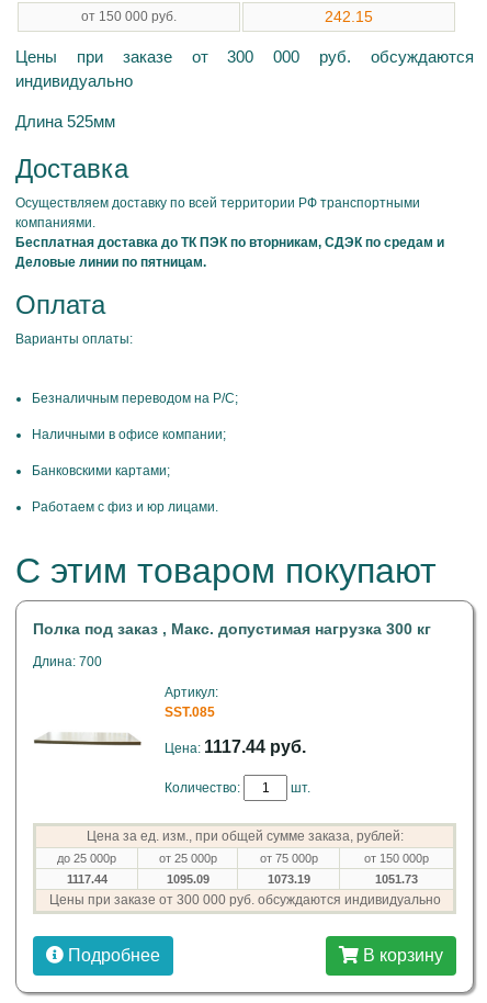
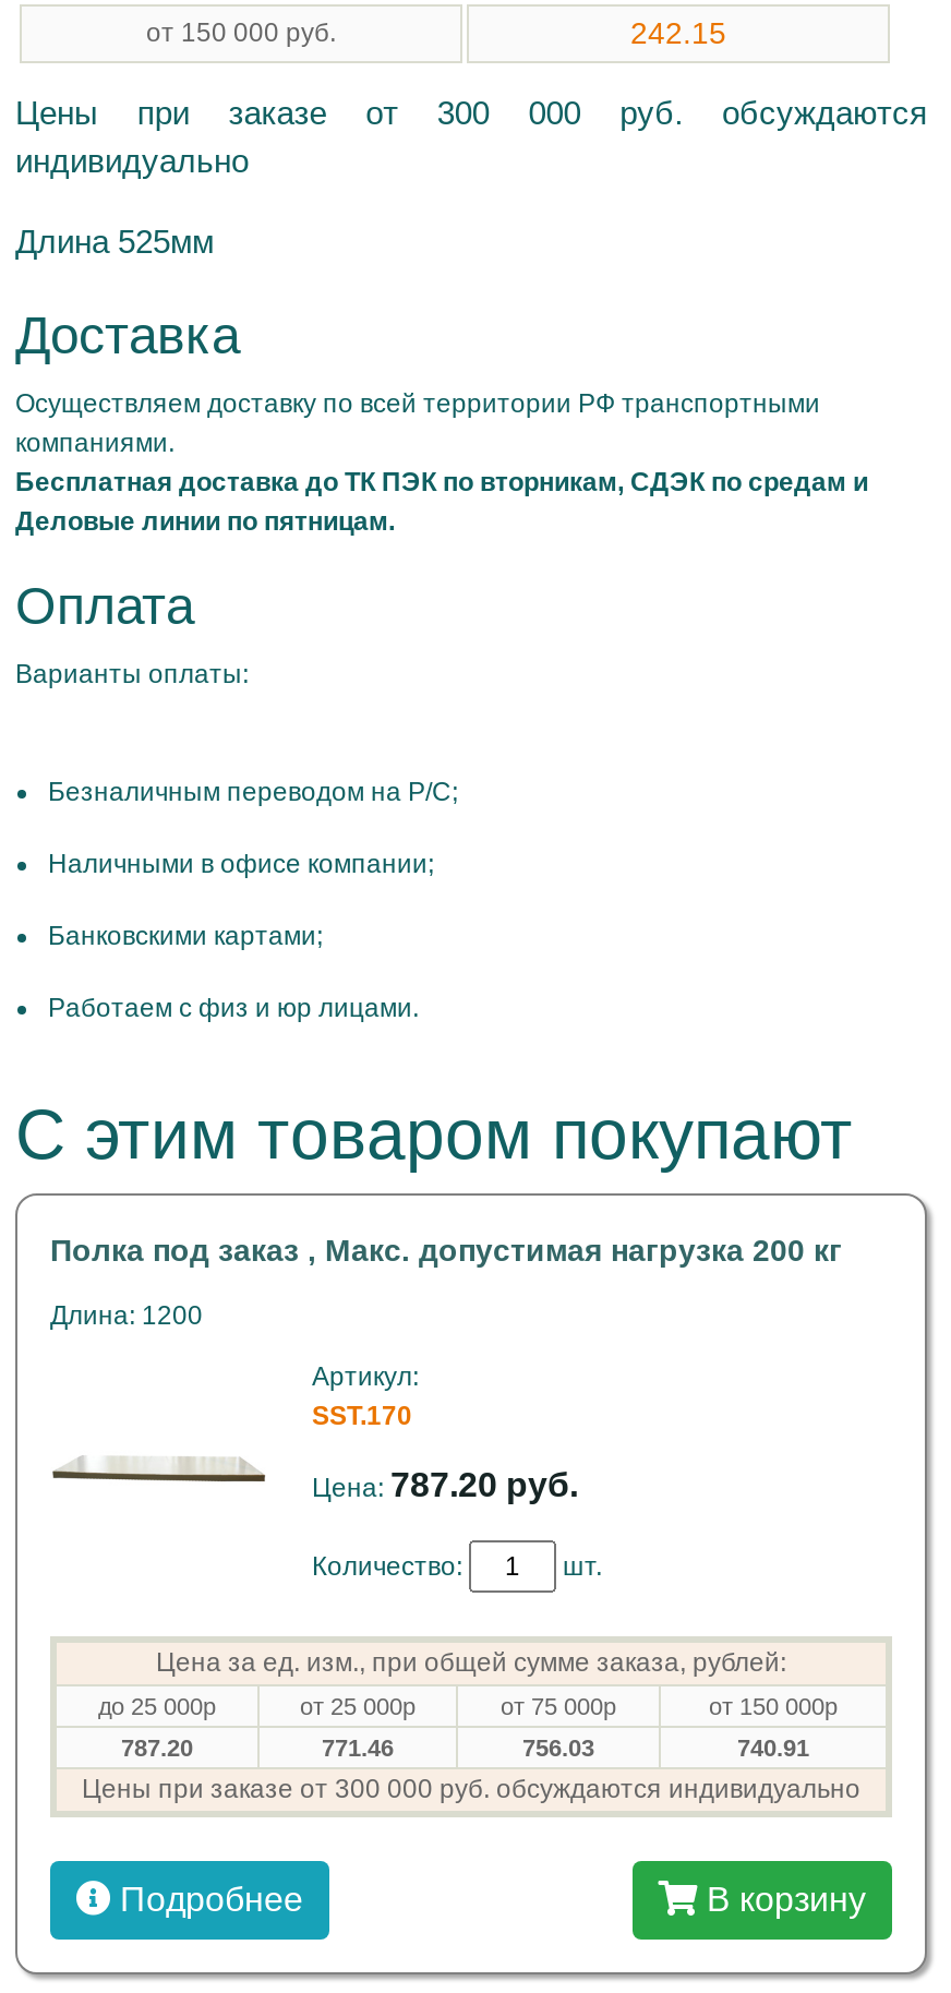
[33,620,431,638] Полка под заказ , Макс. допустимая нагрузка 300 кг -> [50,1233,842,1268] Полка под заказ , Макс. допустимая нагрузка 200 кг
[33,654,102,669] Длина: 700 -> [50,1300,203,1331] Длина: 1200
[165,705,215,720] SST.085 -> [312,1401,412,1431] SST.170
[165,737,306,756] Цена: 1117.44 руб. -> [312,1466,578,1503] Цена: 787.20 руб.
[66,872,107,886] 1117.44 -> [121,1734,193,1761] 787.20
[166,872,209,886] 1095.09 -> [322,1734,394,1761] 771.46
[267,872,310,886] 1073.19 -> [522,1734,594,1761] 756.03
[375,872,418,886] 1051.73 -> [737,1734,809,1761] 740.91

